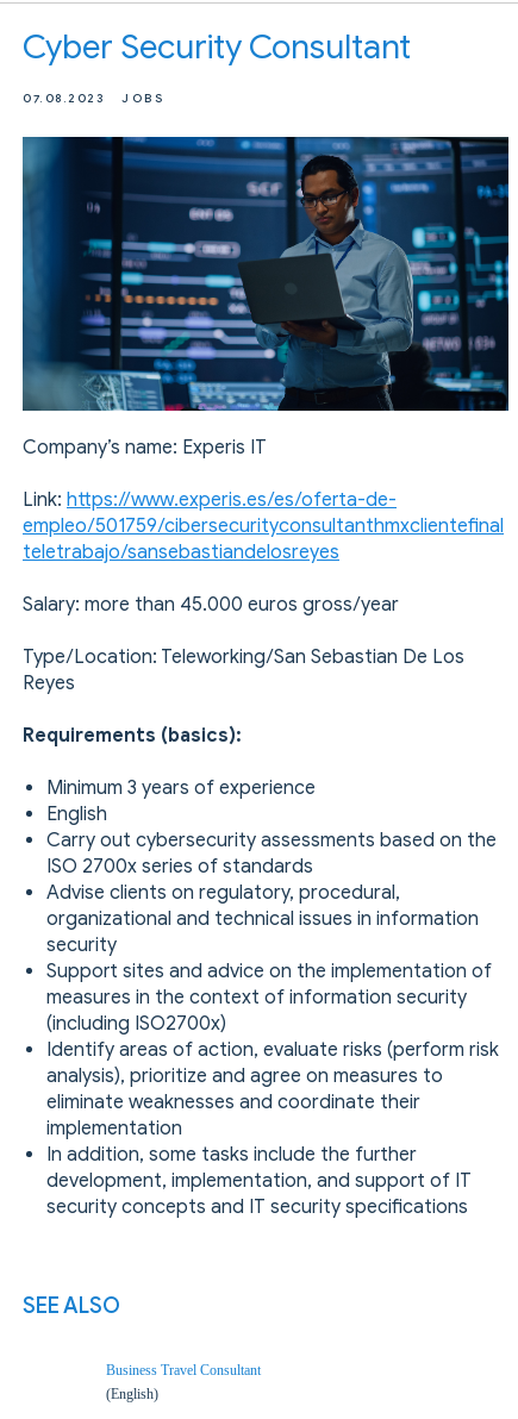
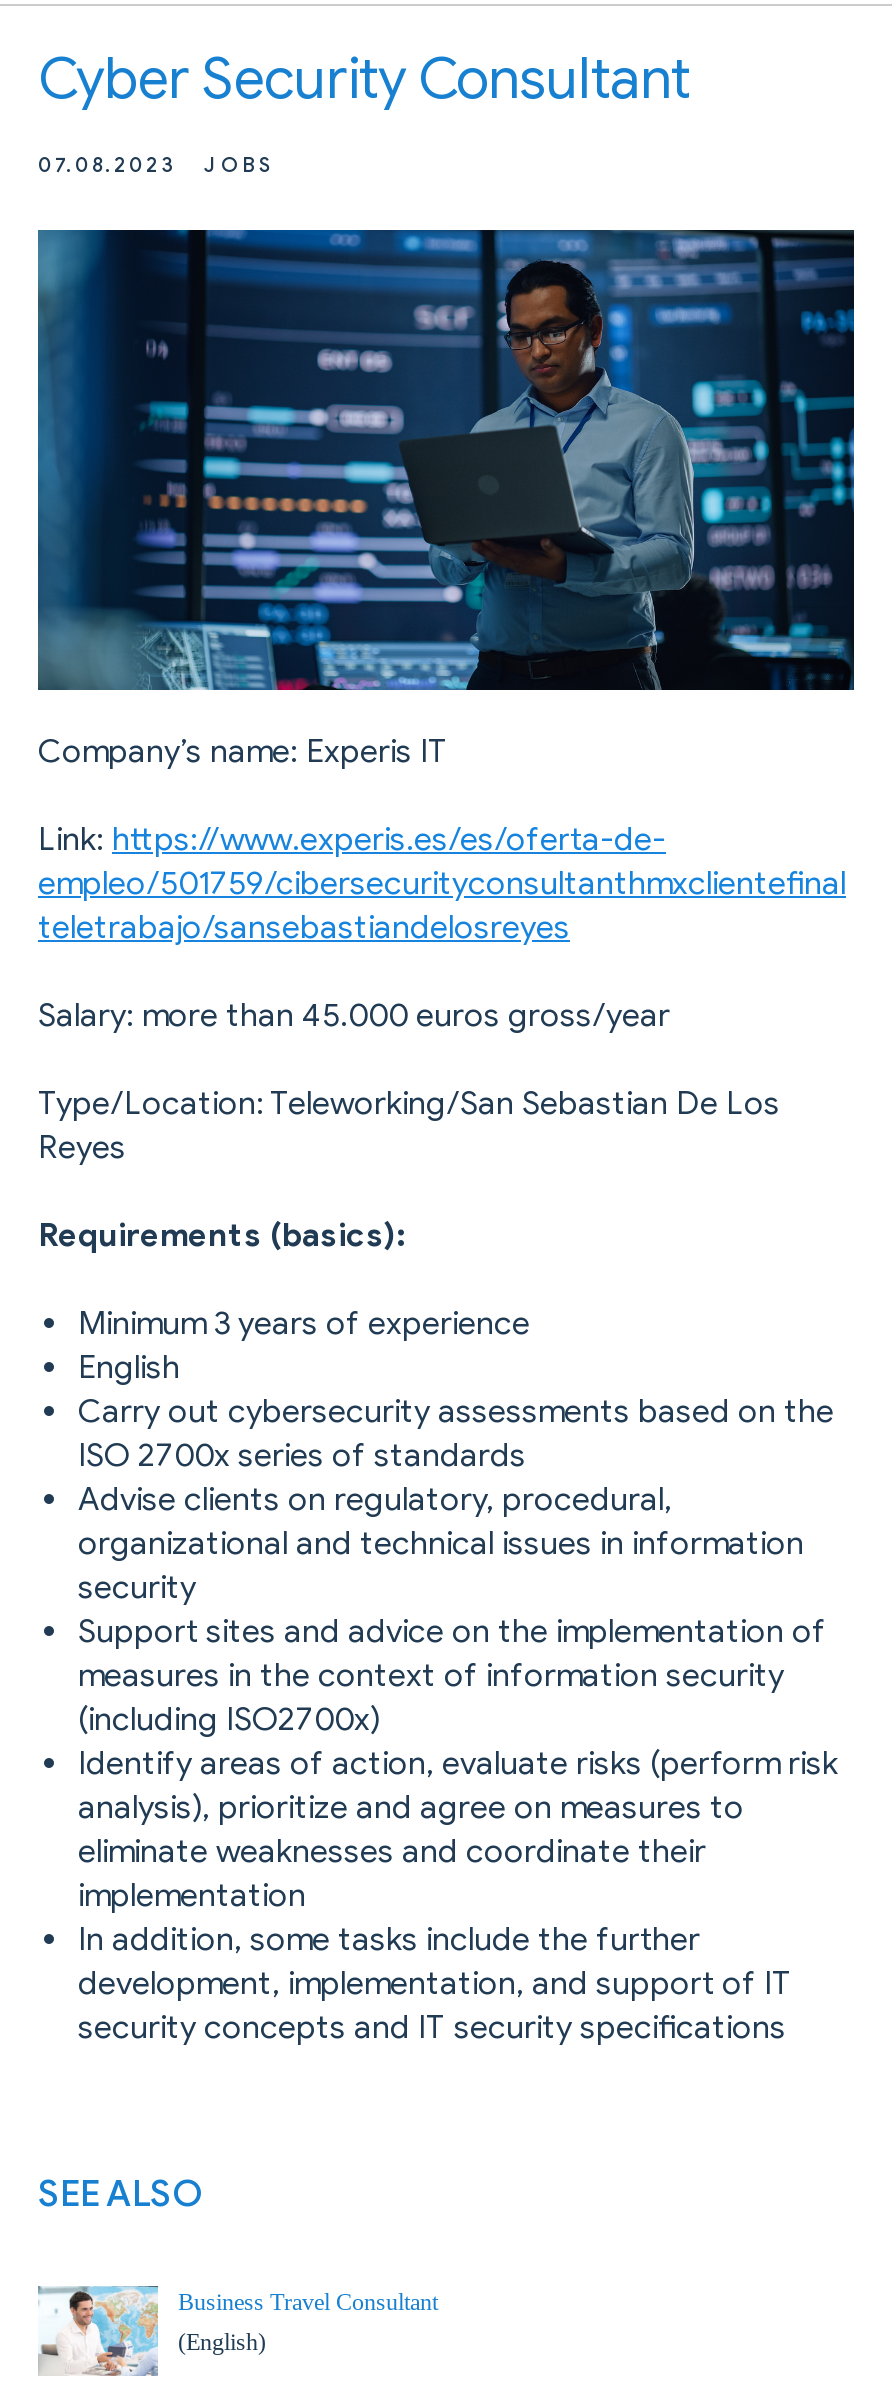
none -> [36,2284,160,2378] [image]

